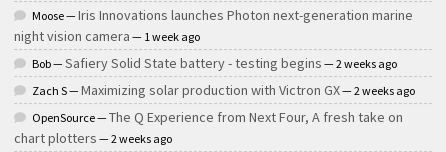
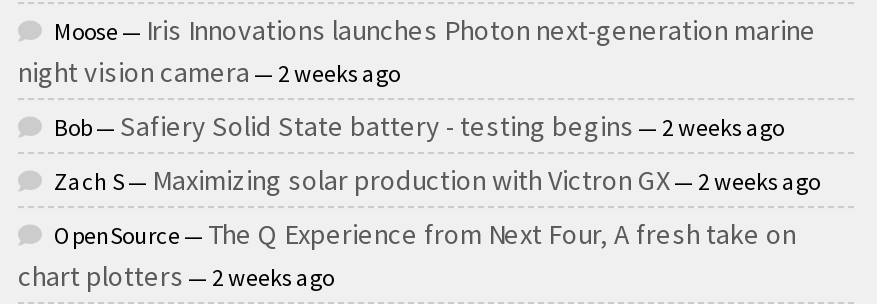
[14,27,200,45] night vision camera — 1 week ago -> [18,54,400,90] night vision camera — 2 weeks ago

